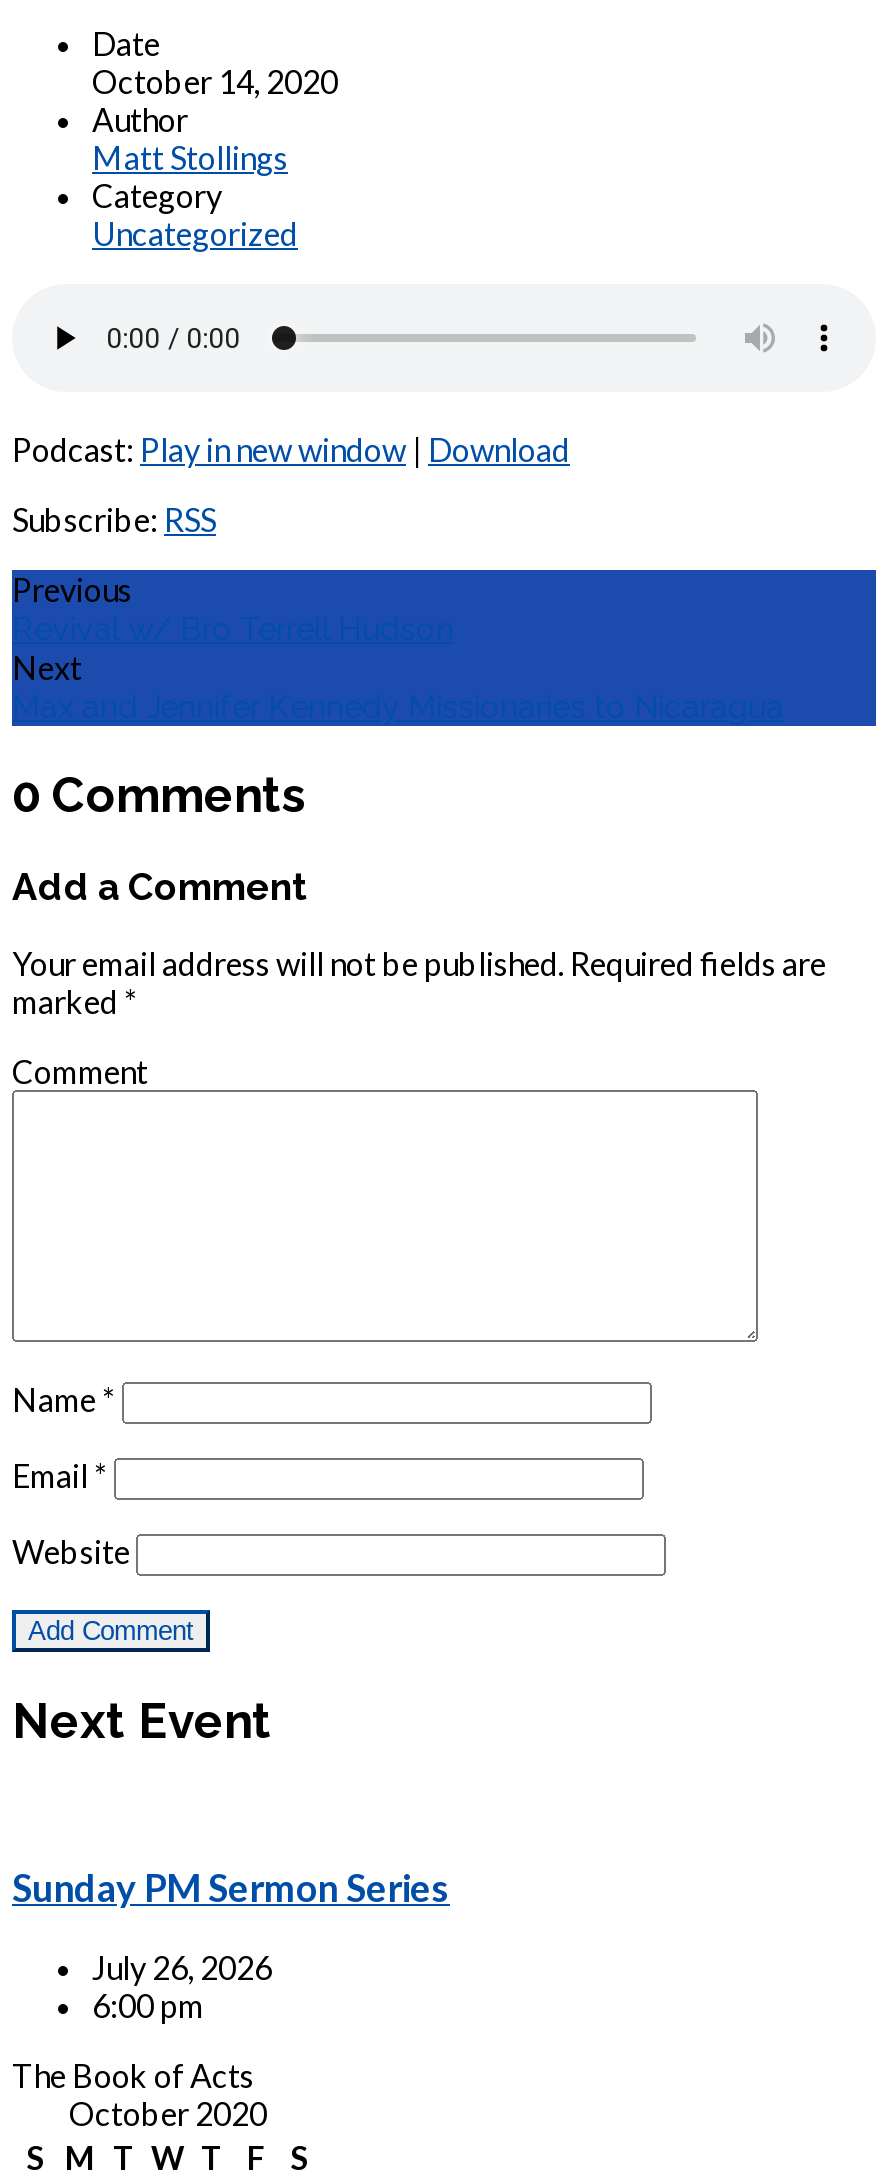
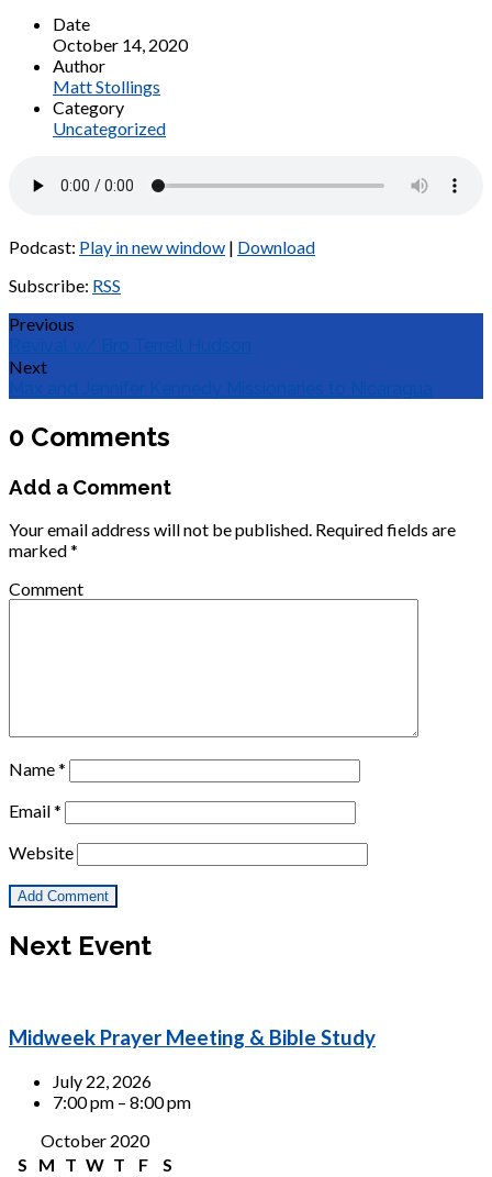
[12,1866,450,2093] Sunday PM Sermon Series | July 26, 2026 | 6:00 pm | The Book of Acts -> [9,1025,376,1112] Midweek Prayer Meeting & Bible Study | July 22, 2026 | 7:00 pm – 8:00 pm

